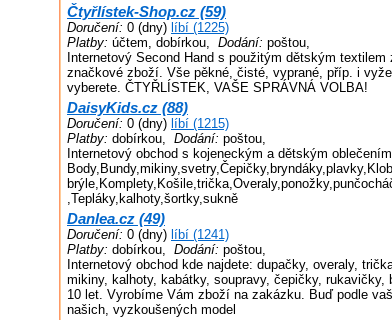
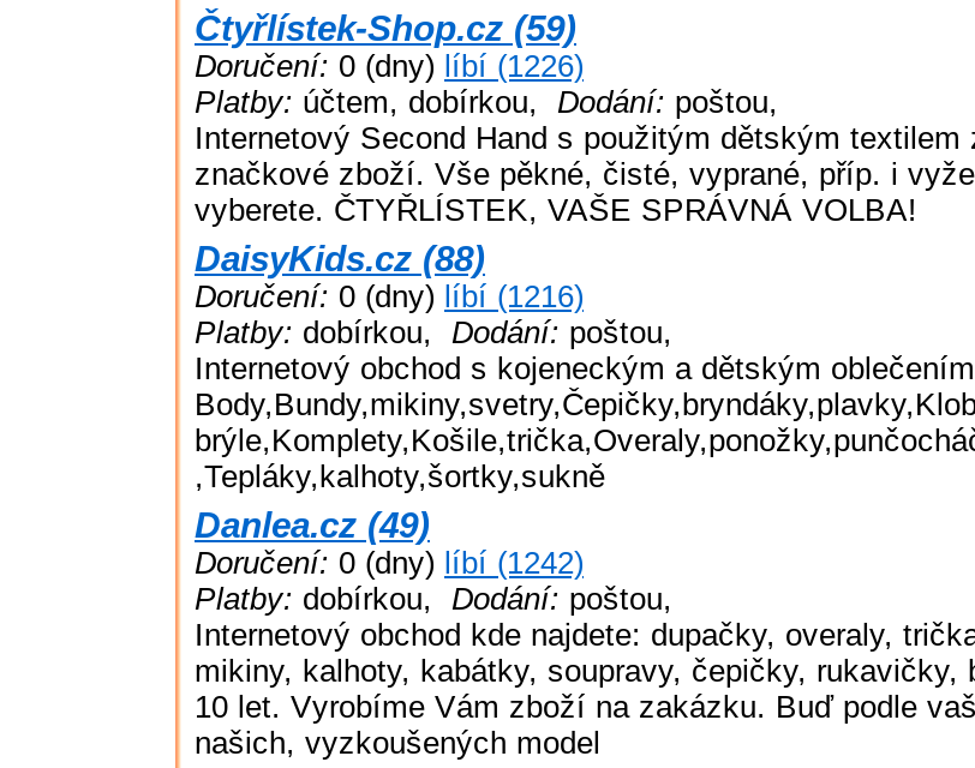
[67,20,229,35] Doručení: 0 (dny) líbí (1225) -> [195,48,584,84] Doručení: 0 (dny) líbí (1226)
[67,116,229,131] Doručení: 0 (dny) líbí (1215) -> [195,278,584,314] Doručení: 0 (dny) líbí (1216)
[67,227,229,242] Doručení: 0 (dny) líbí (1241) -> [195,545,584,581] Doručení: 0 (dny) líbí (1242)

